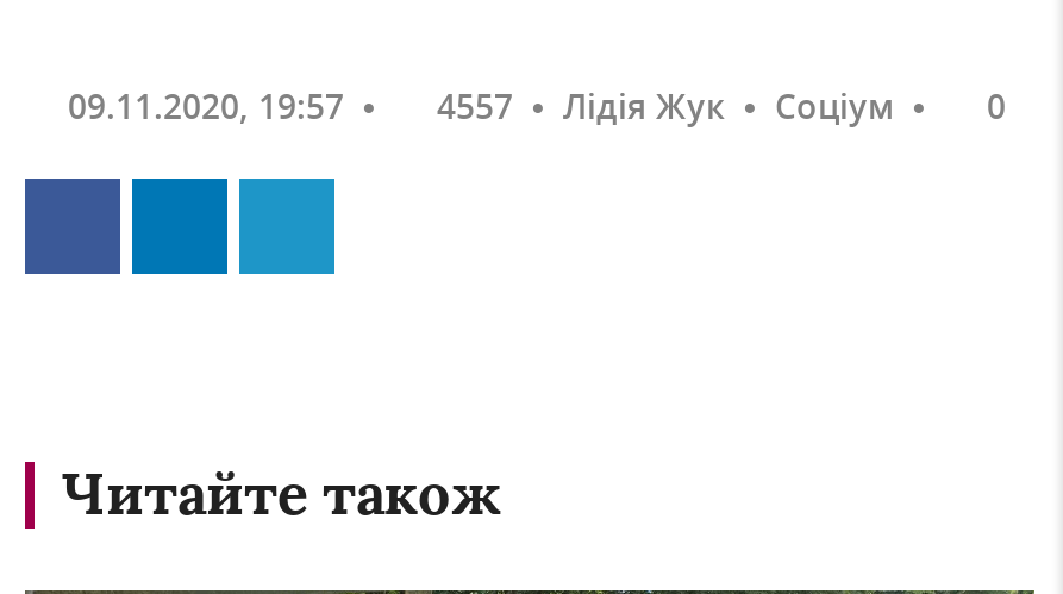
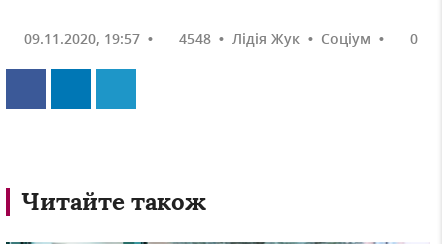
[437,83,944,128] 4557 • Лідія Жук • Соціум • -> [179,29,392,48] 4548 • Лідія Жук • Соціум •

